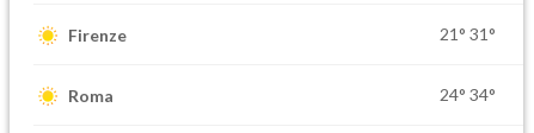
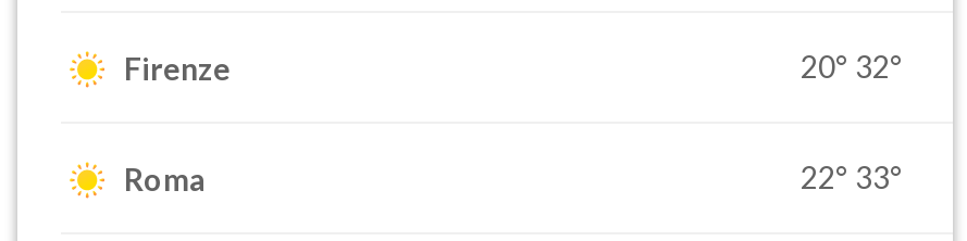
[440,24,496,44] 21° 31° -> [801,48,903,84] 20° 32°
[440,84,496,104] 24° 34° -> [801,158,903,195] 22° 33°

